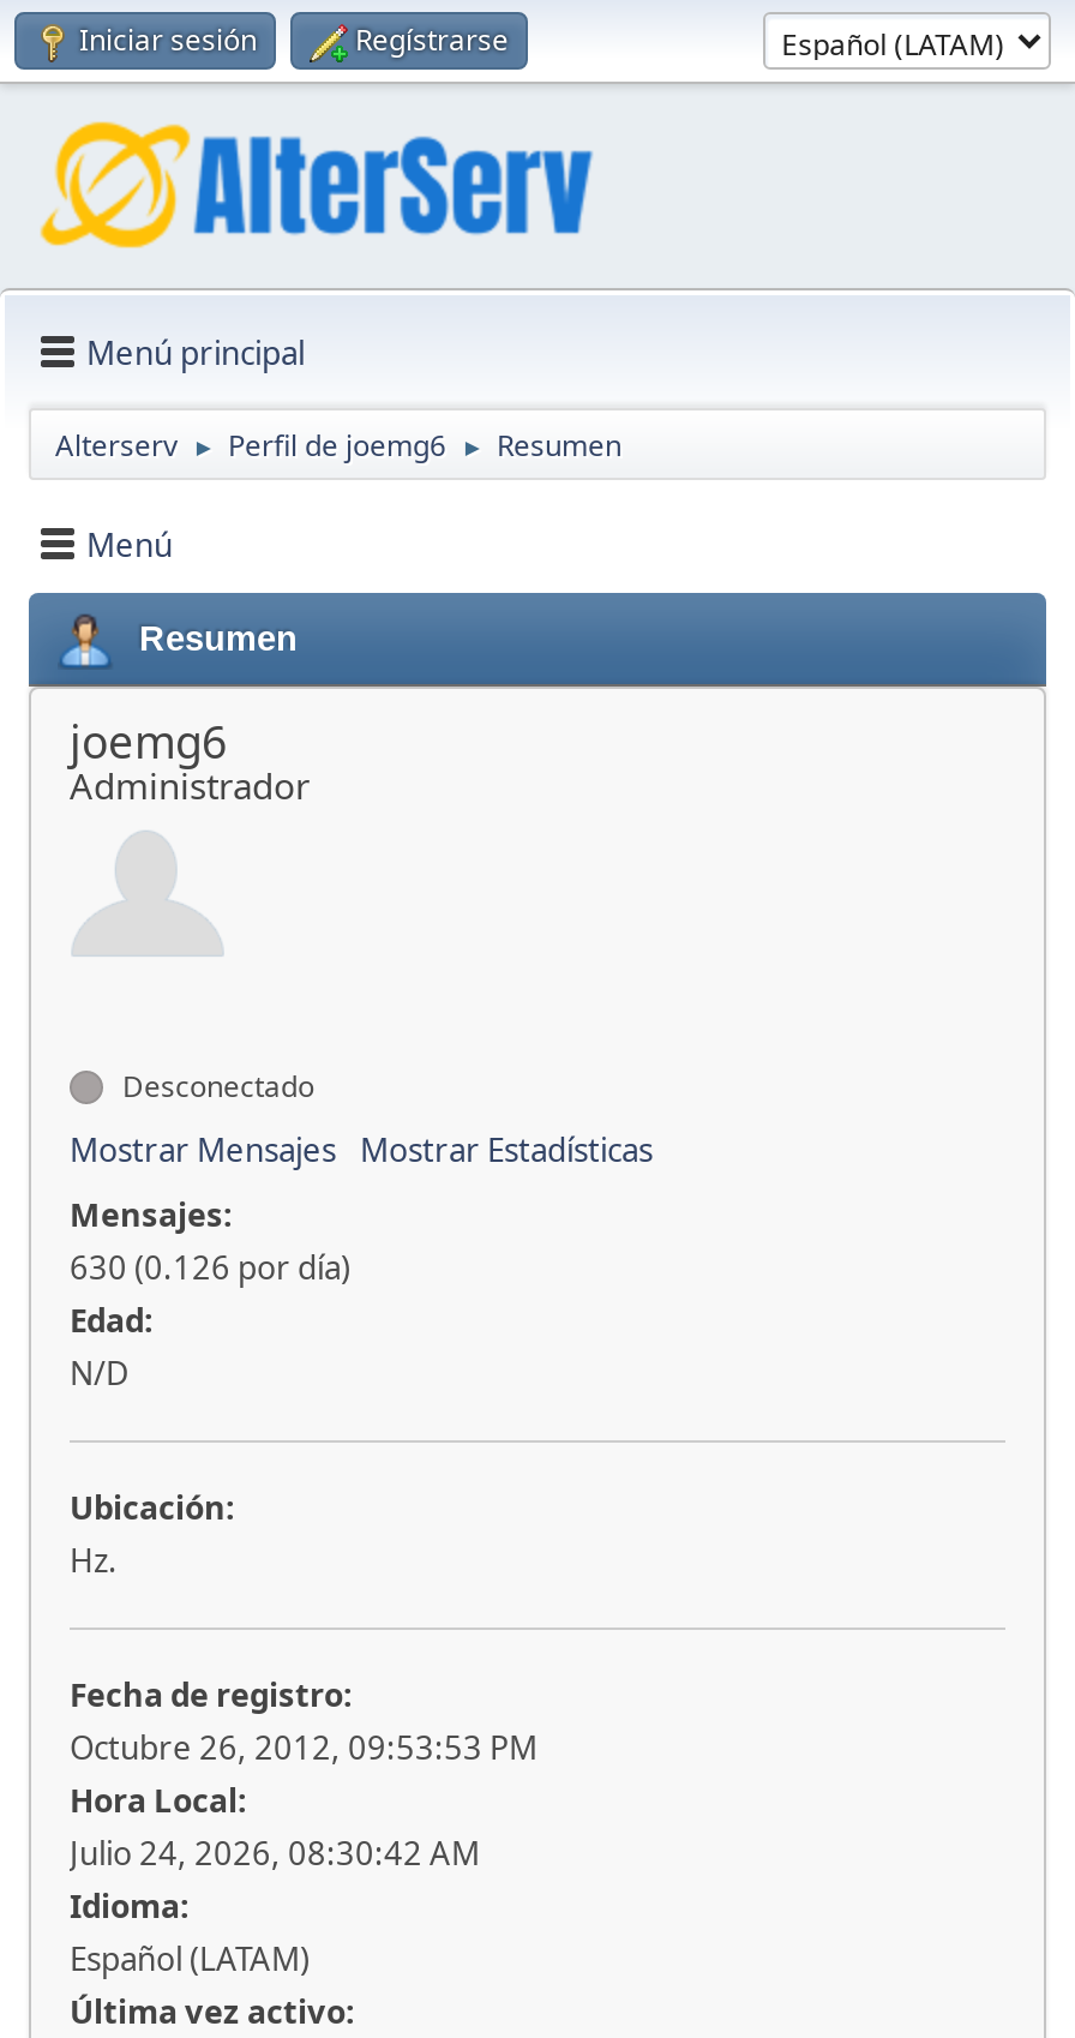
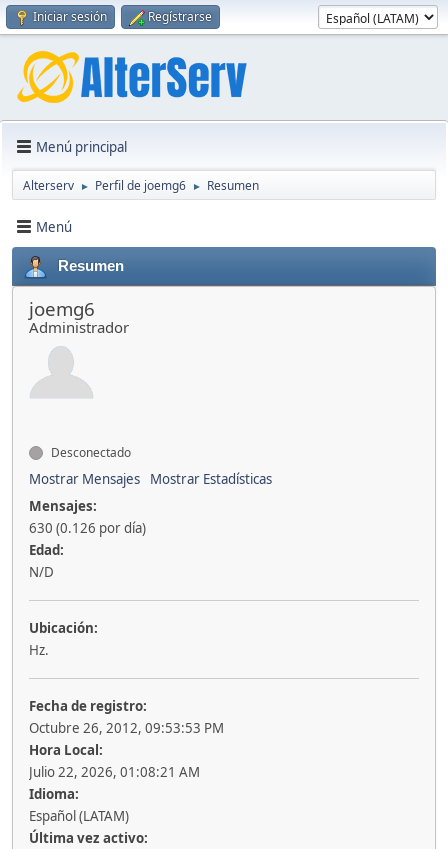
[70,1832,480,1875] Julio 24, 2026, 08:30:42 AM -> [29,763,200,781] Julio 22, 2026, 01:08:21 AM

